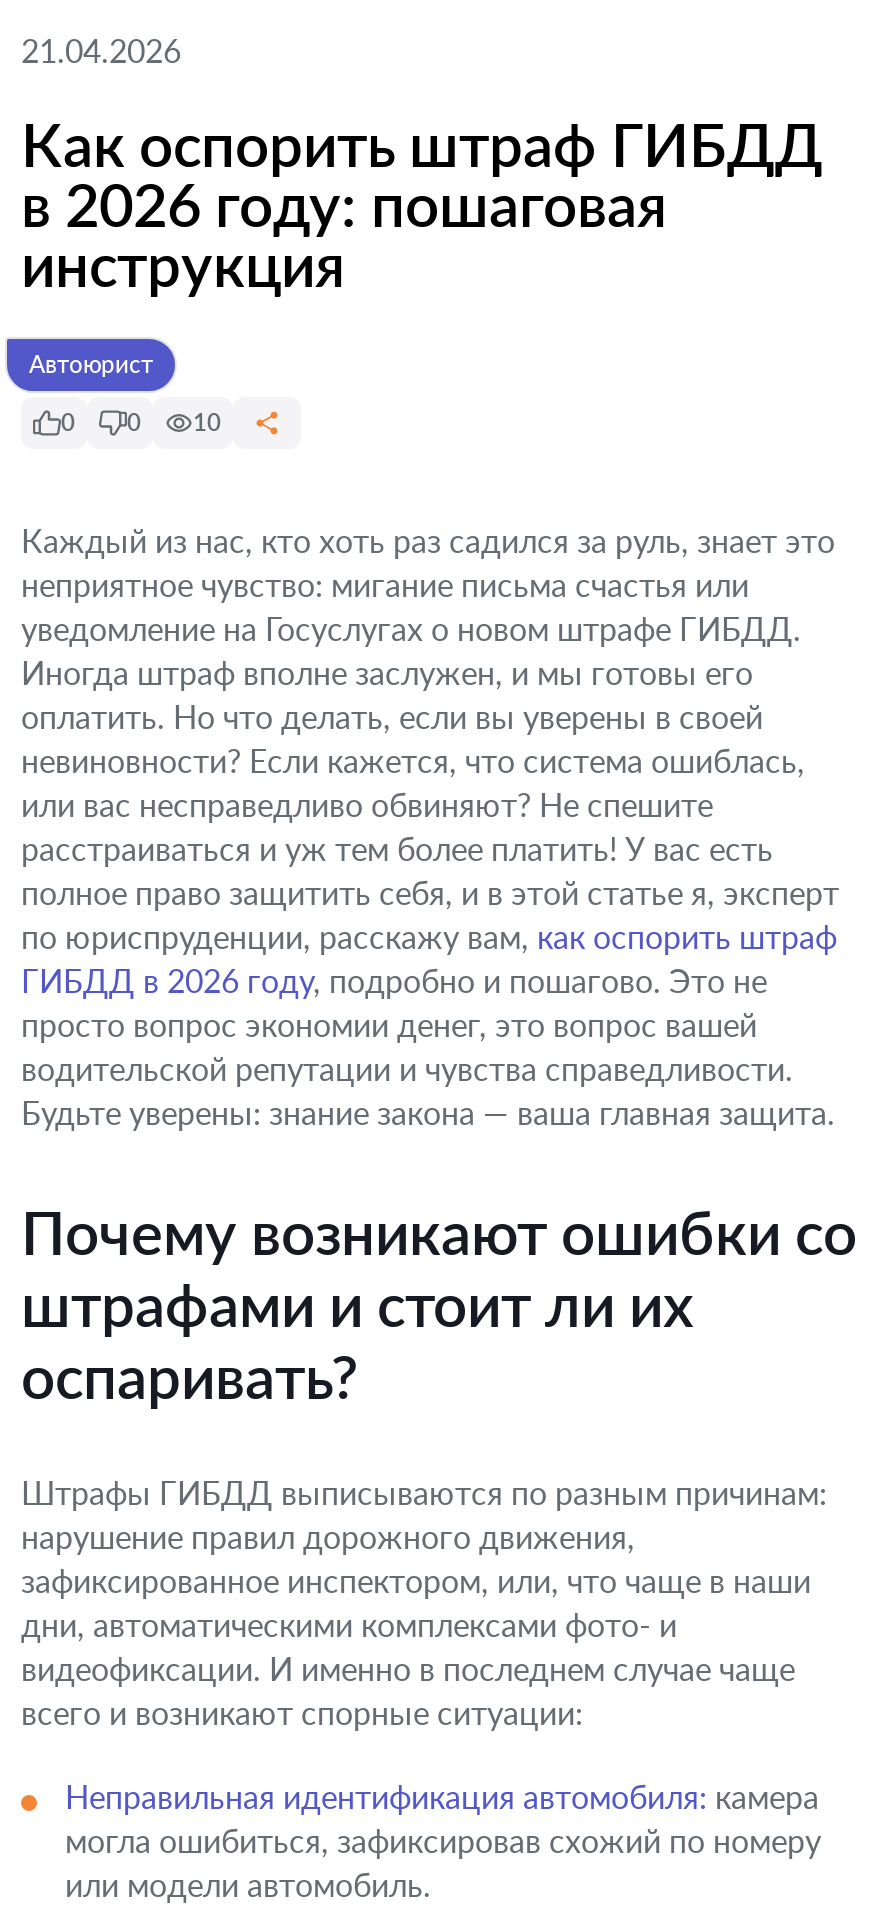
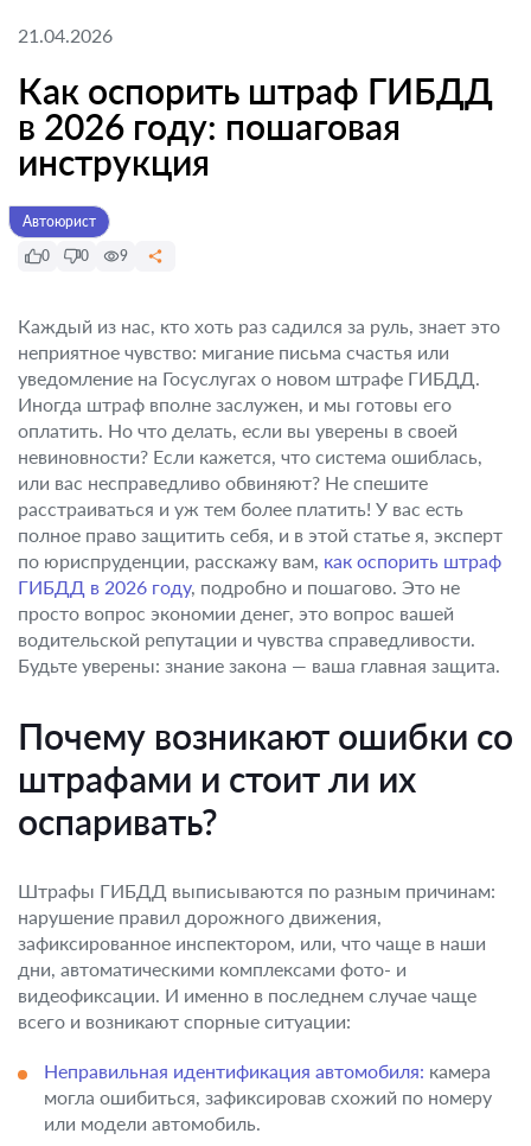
[193,407,221,437] 10 -> [120,247,128,265] 9

